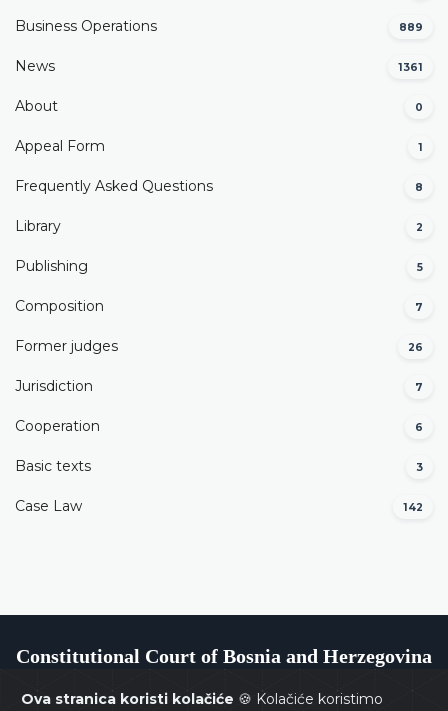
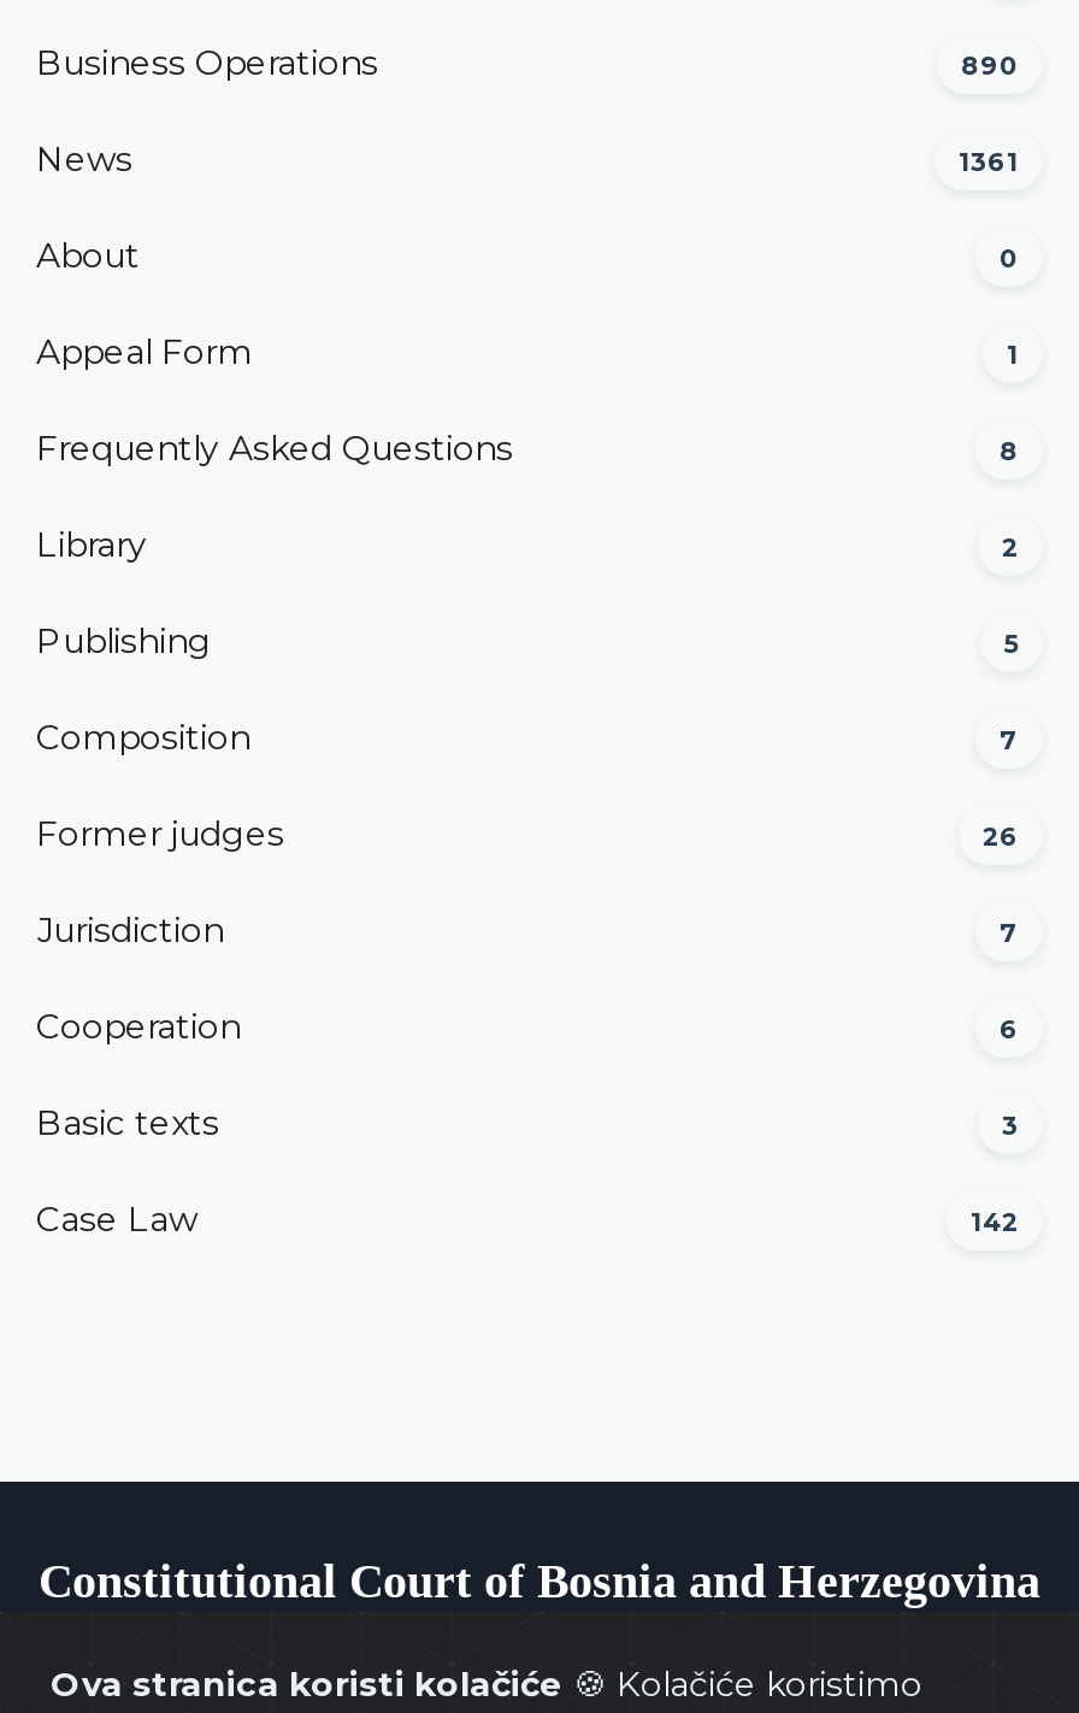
[399,21,423,34] 889 -> [961,50,1019,81] 890

